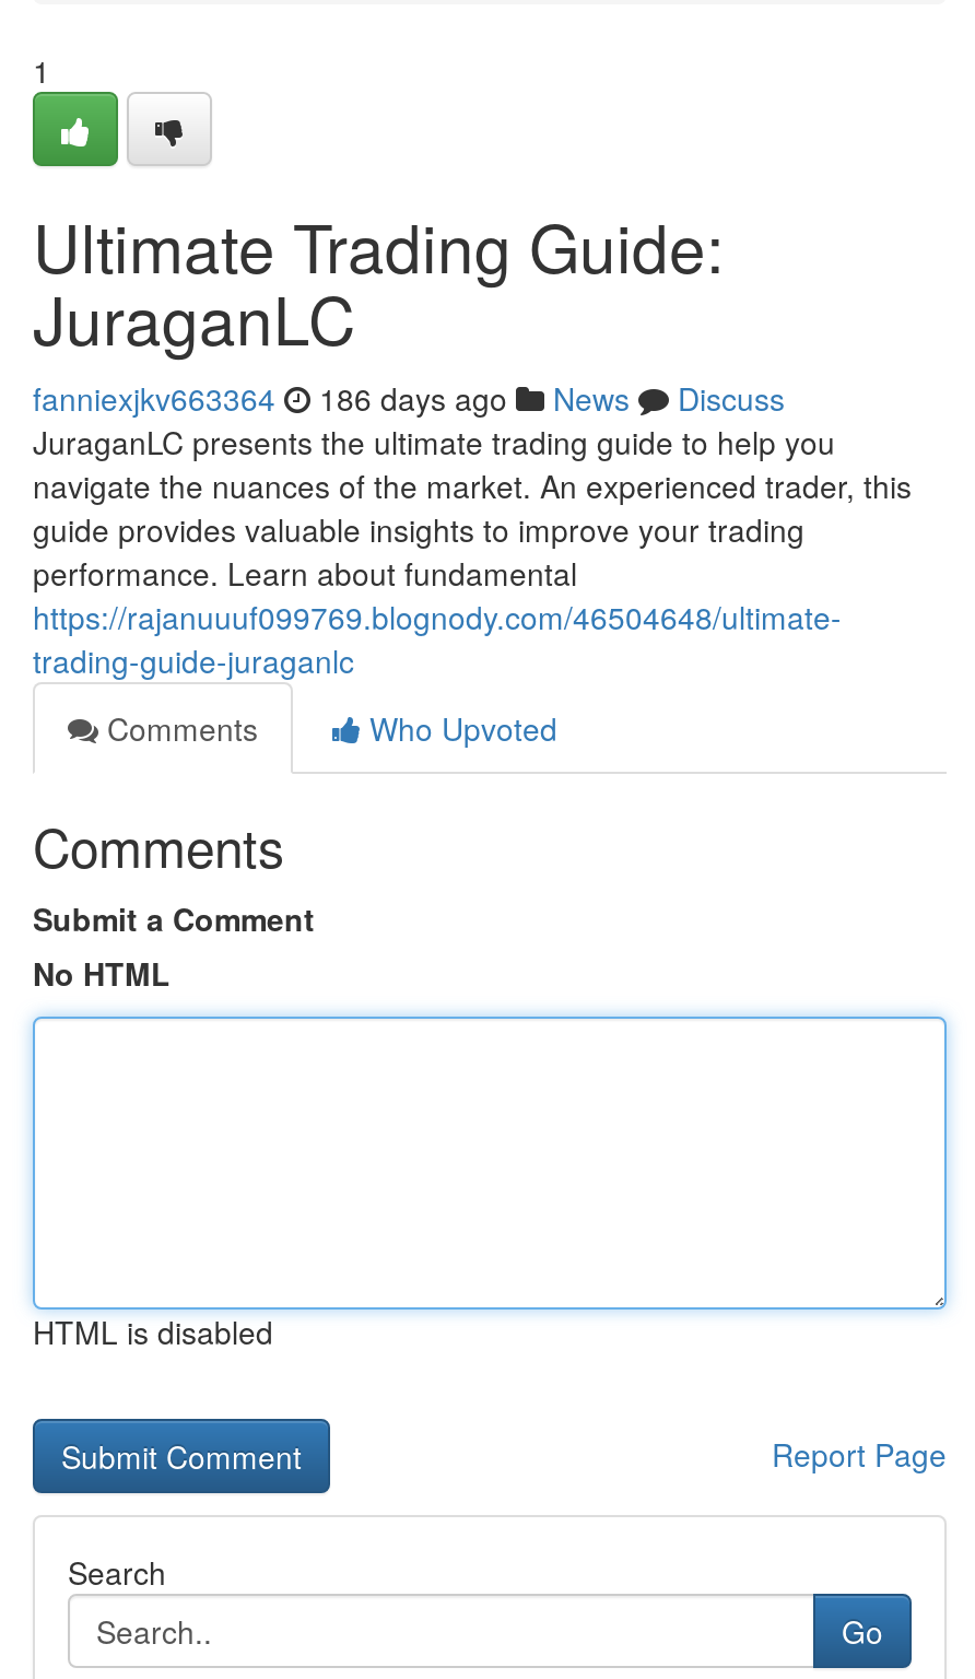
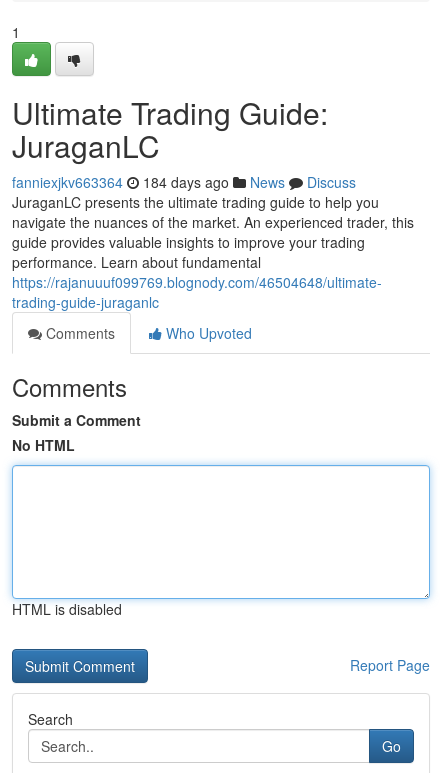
[33,376,785,420] fanniexjkv663364 186 days ago News Discuss -> [12,172,356,192] fanniexjkv663364 184 days ago News Discuss

